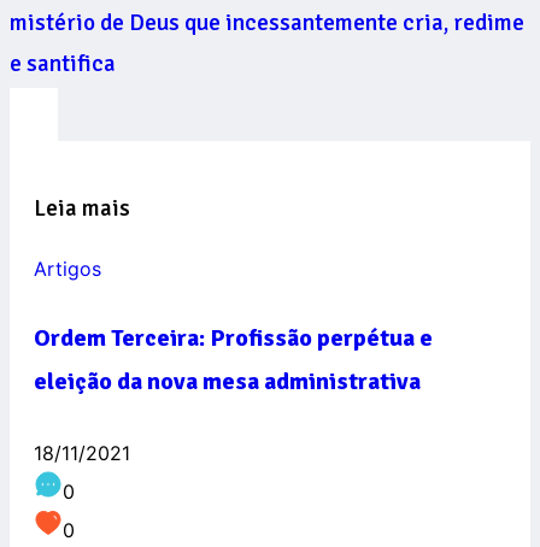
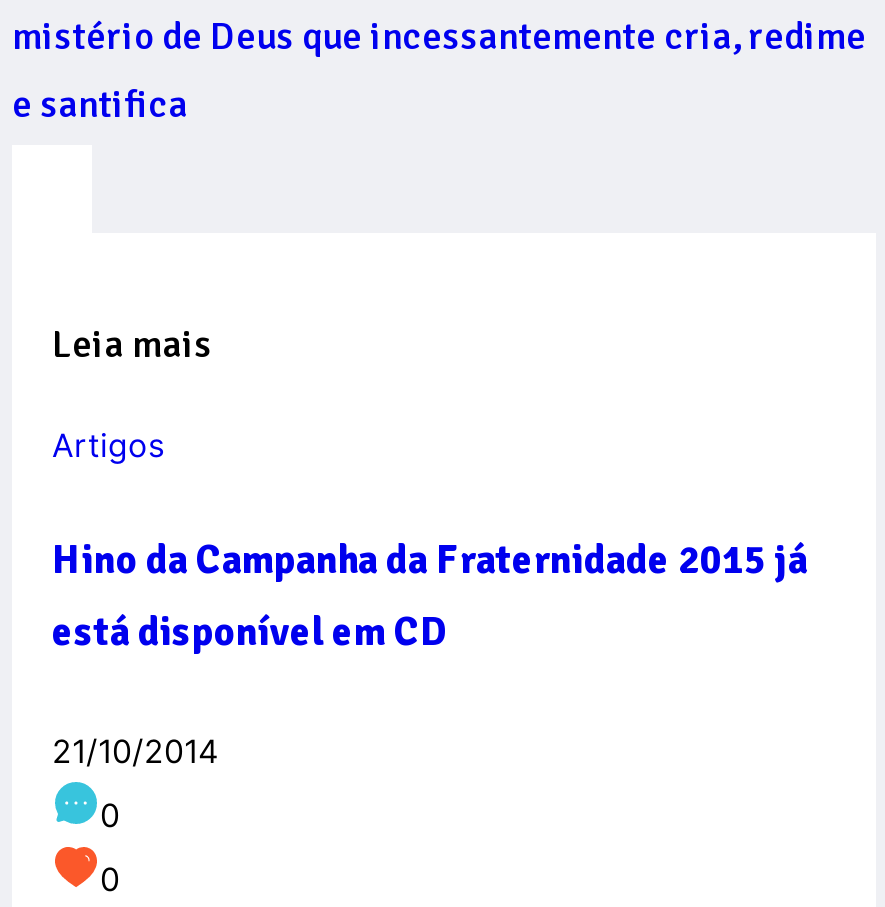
[34,323,433,397] Ordem Terceira: Profissão perpétua e | eleição da nova mesa administrativa -> [52,536,808,658] Hino da Campanha da Fraternidade 2015 já | está disponível em CD
[34,441,130,465] 18/11/2021 -> [52,731,218,771] 21/10/2014

